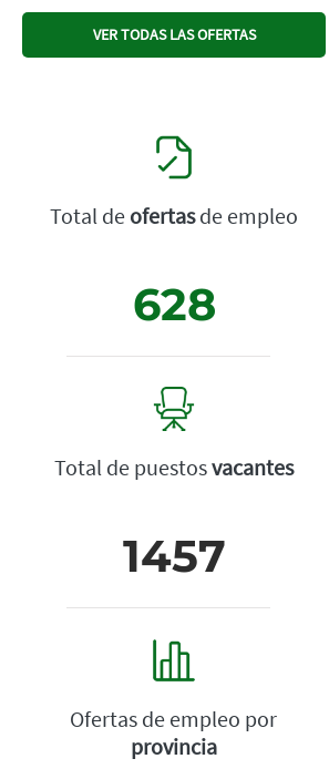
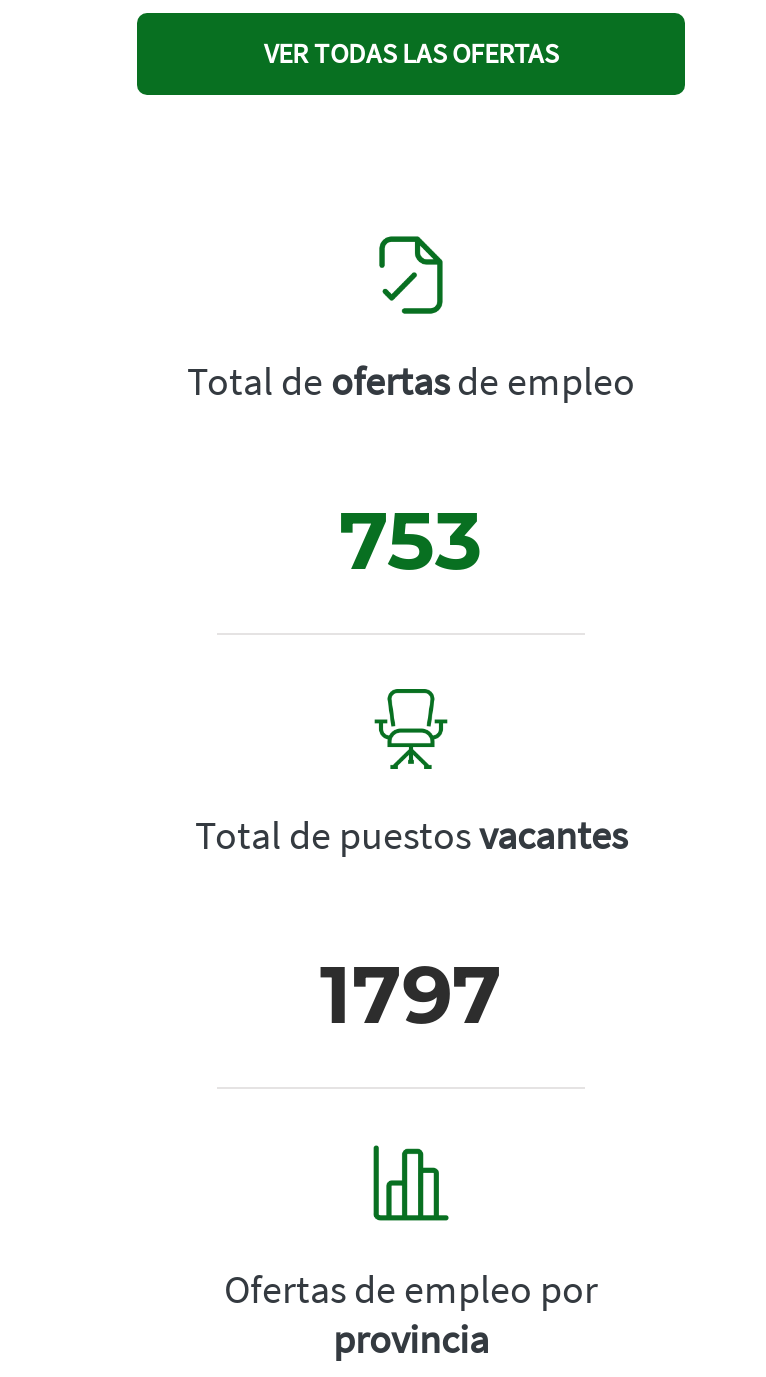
[132,277,215,331] 628 -> [339,492,483,590] 753
[122,528,225,583] 1457 -> [320,946,502,1044] 1797

